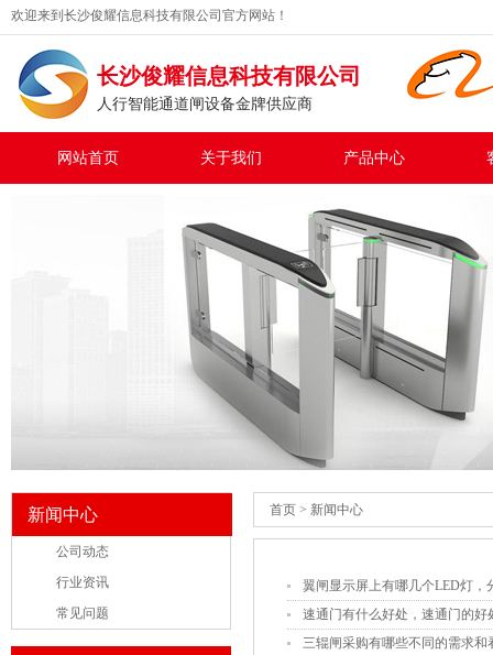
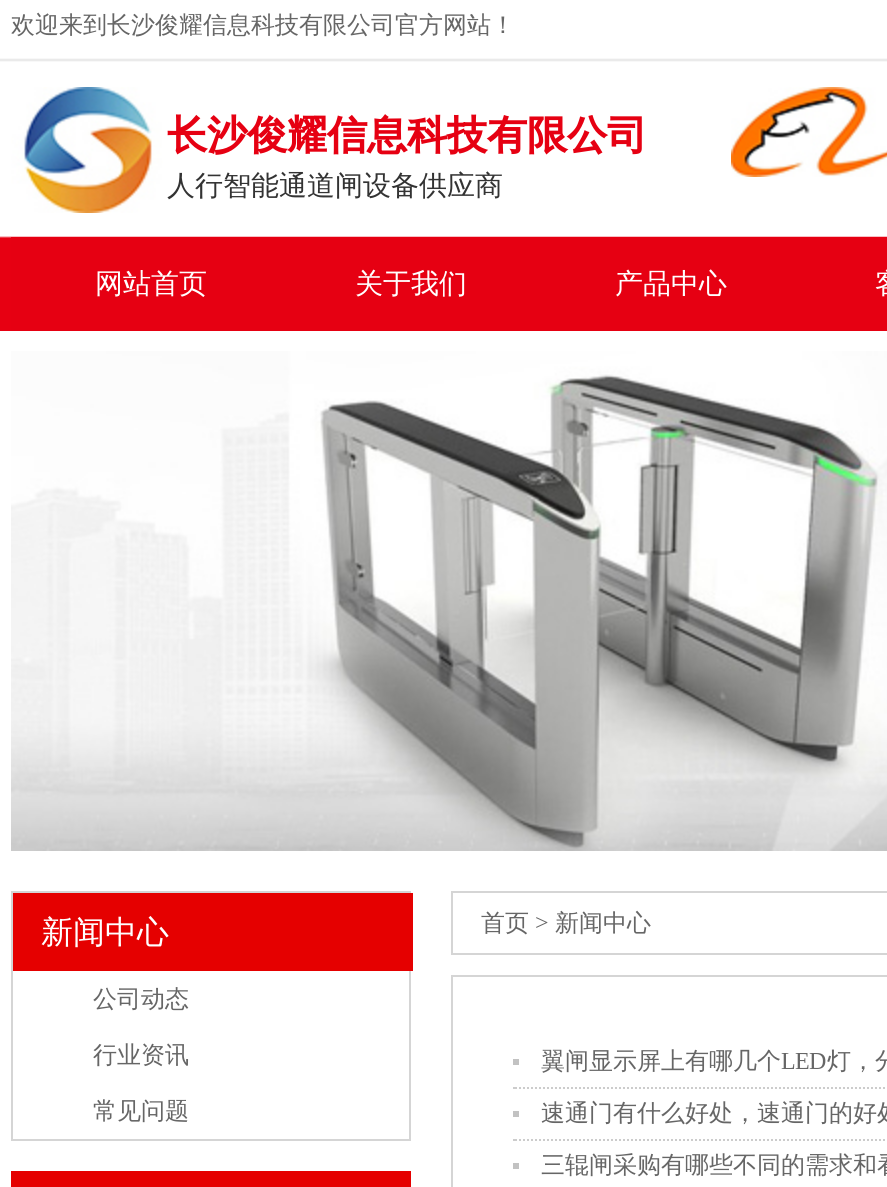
[97,96,313,112] 人行智能通道闸设备金牌供应商 -> [167,171,503,201] 人行智能通道闸设备供应商

